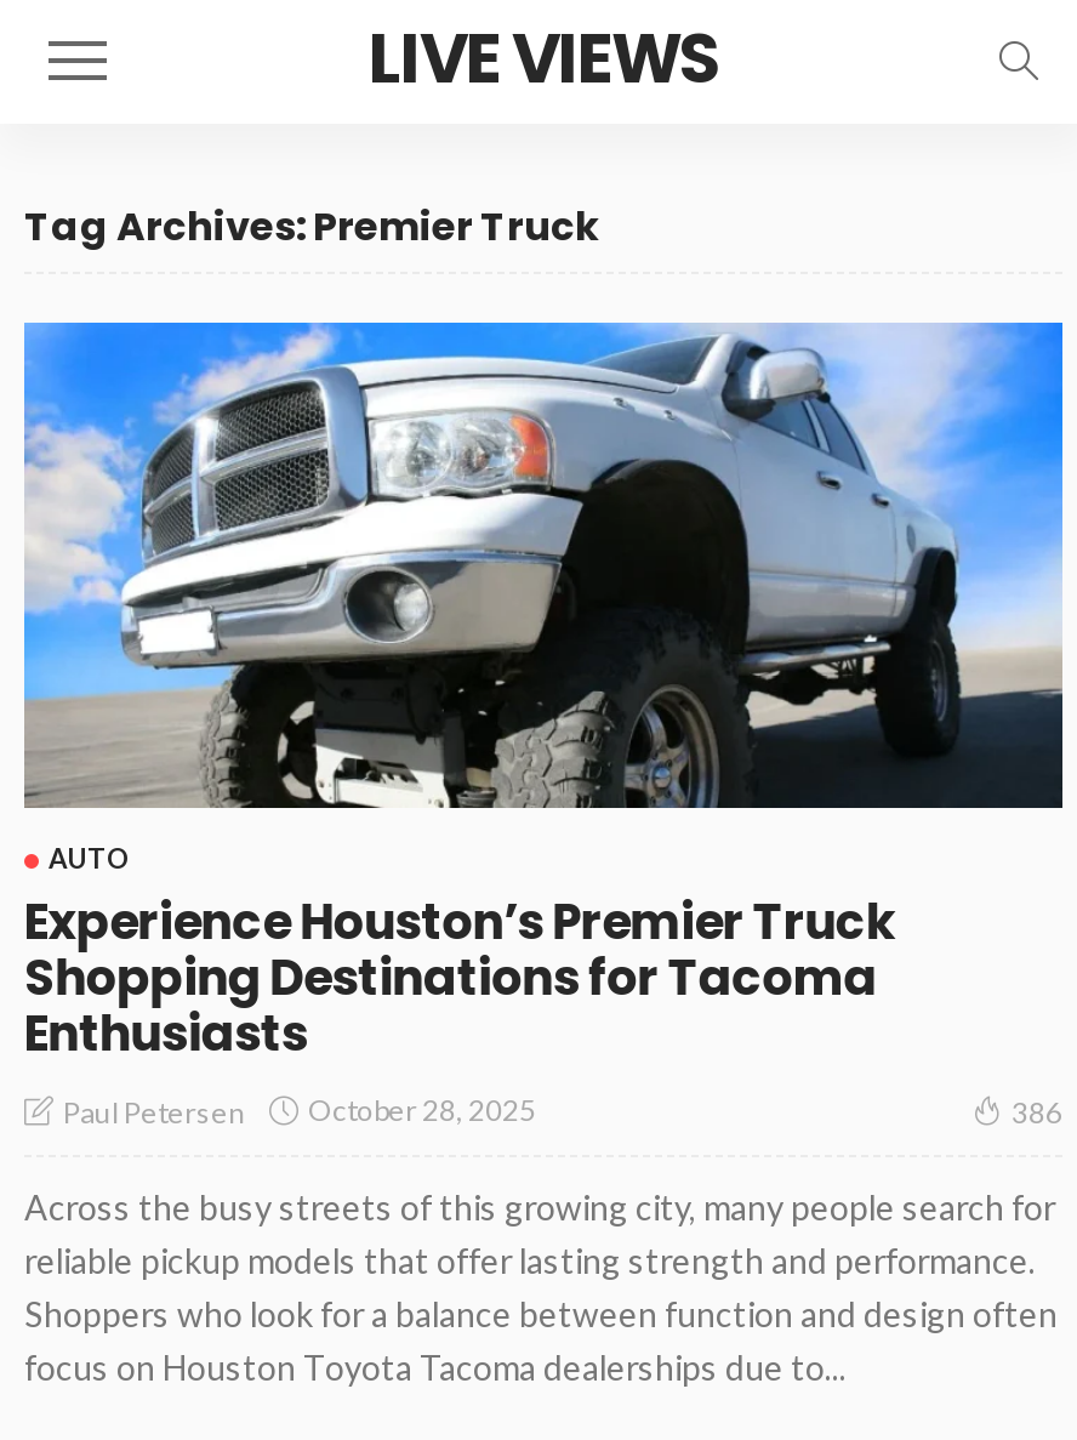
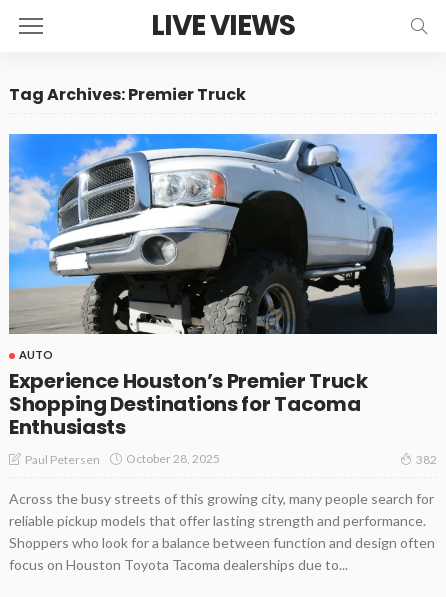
[1012,1094,1062,1130] 386 -> [416,452,437,467] 382

